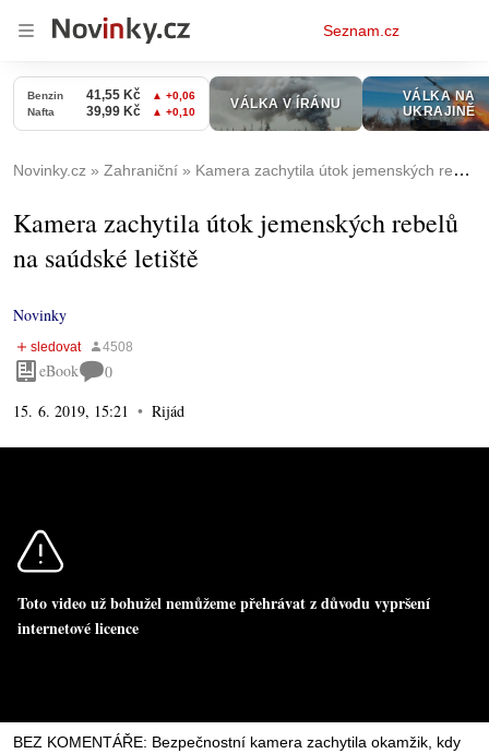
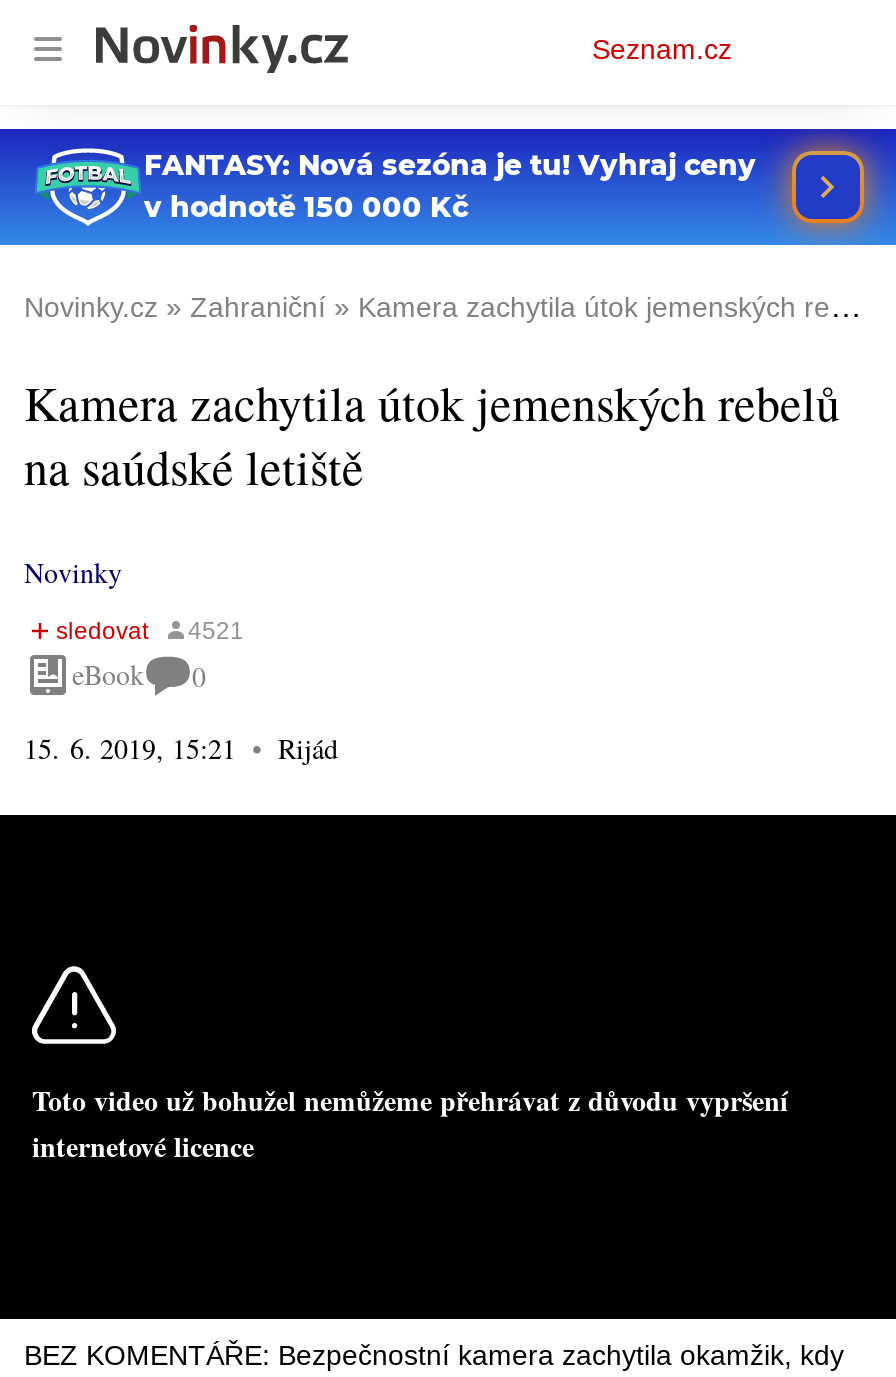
[3,74,486,136] [image] -> [6,127,890,247] [image]

